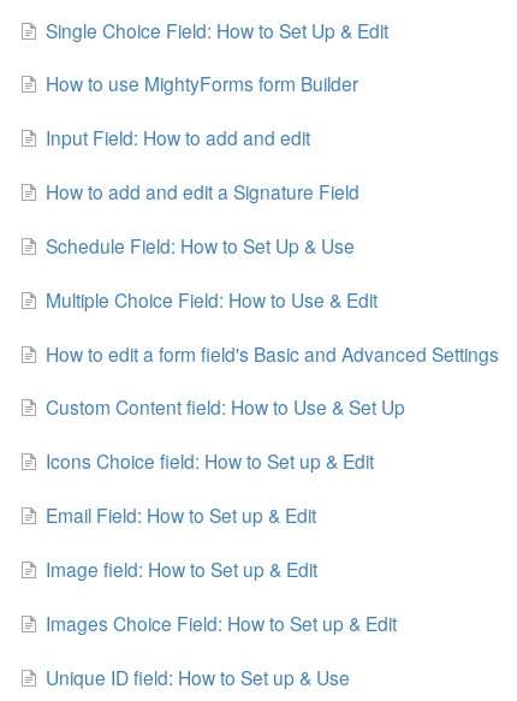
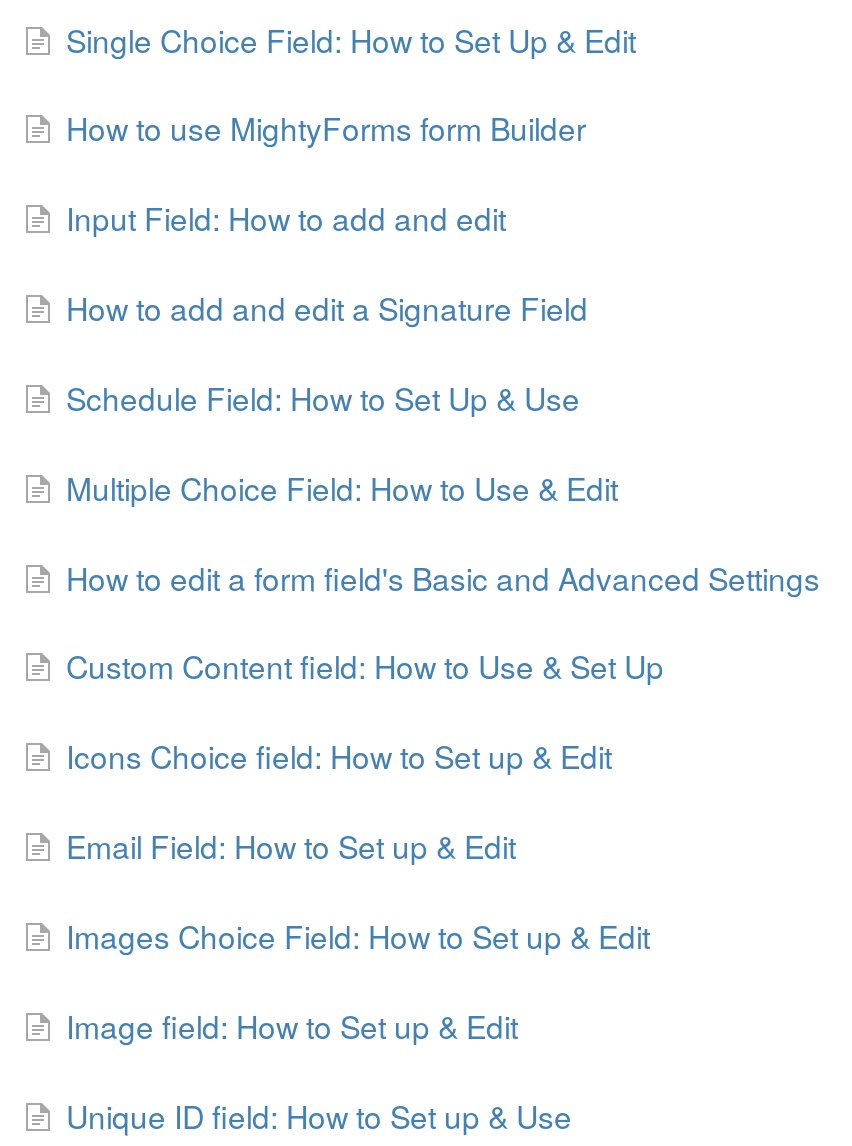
moved [46,555,317,582] -> [66,1002,518,1046]: Image field: How to Set up & Edit
moved [46,609,397,636] -> [66,913,650,957]: Images Choice Field: How to Set up & Edit

